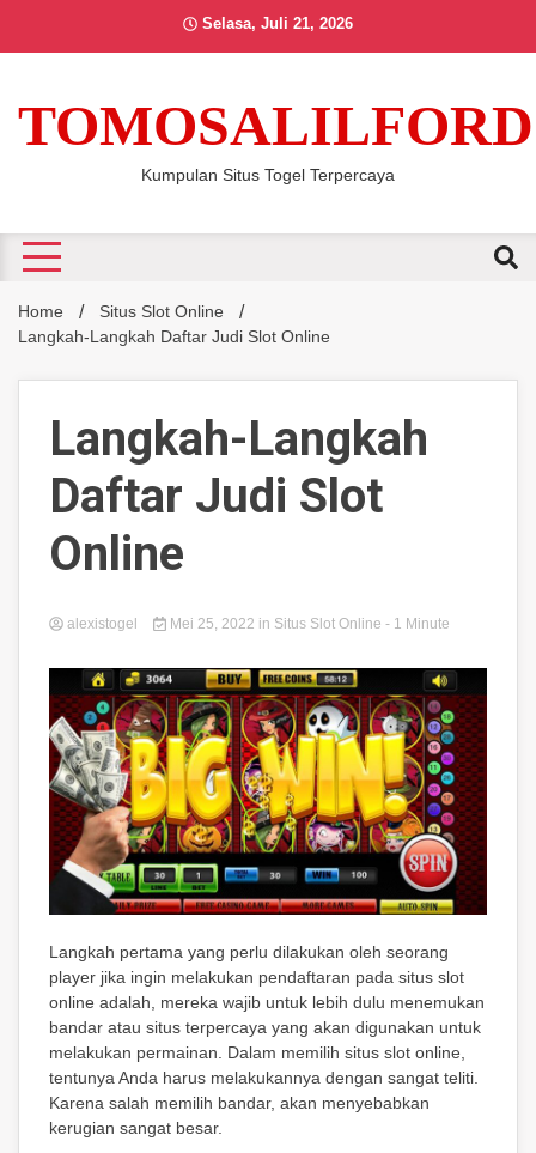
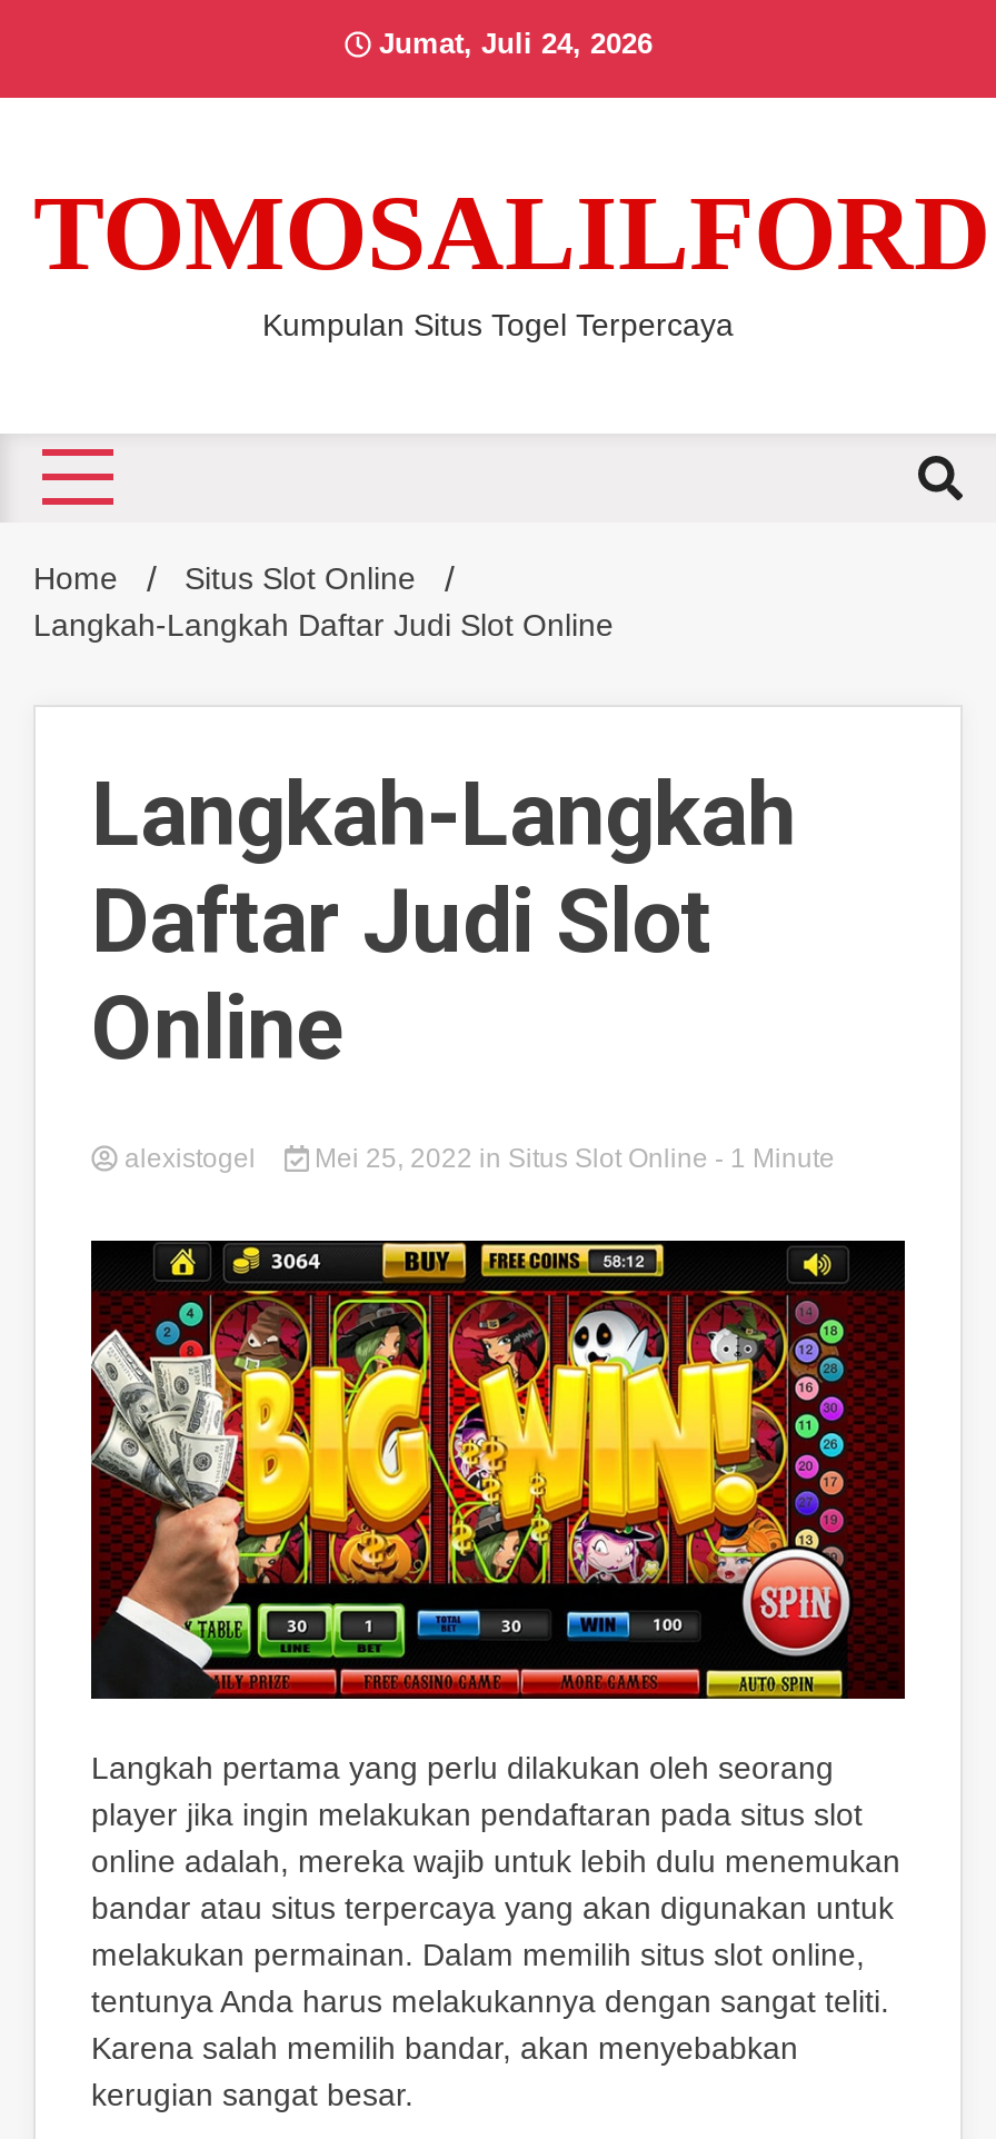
[197,14,353,32] Selasa, Juli 21, 2026 -> [370,27,653,60] Jumat, Juli 24, 2026

